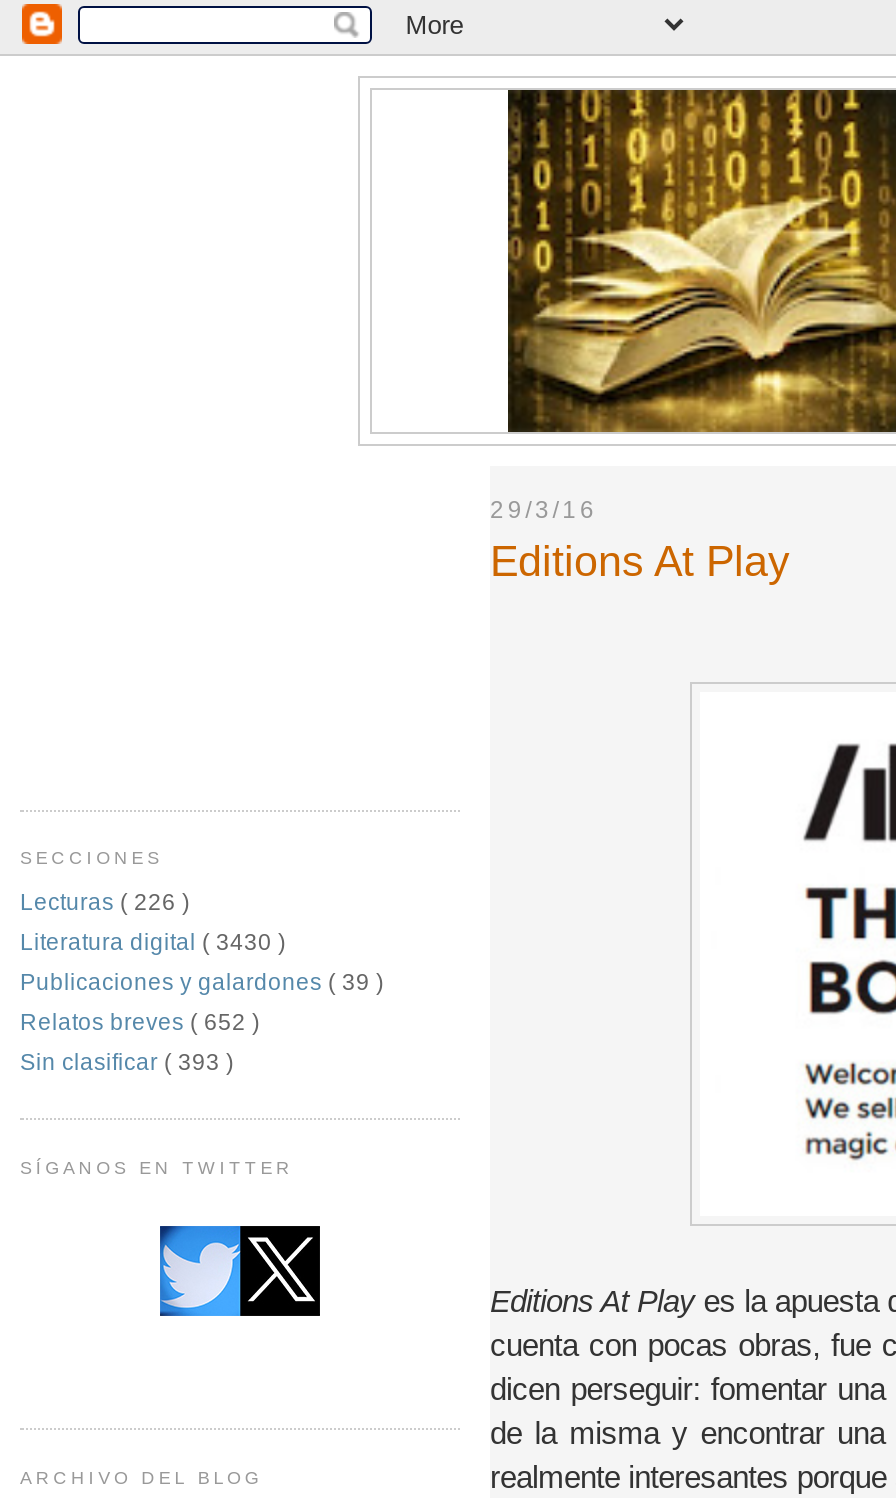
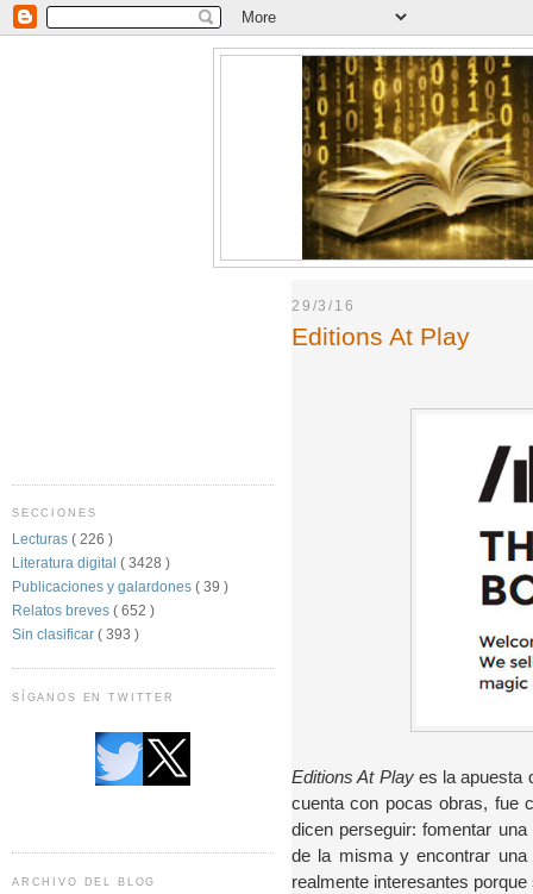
[20,928,286,954] Literatura digital ( 3430 ) -> [12,555,170,570] Literatura digital ( 3428 )

